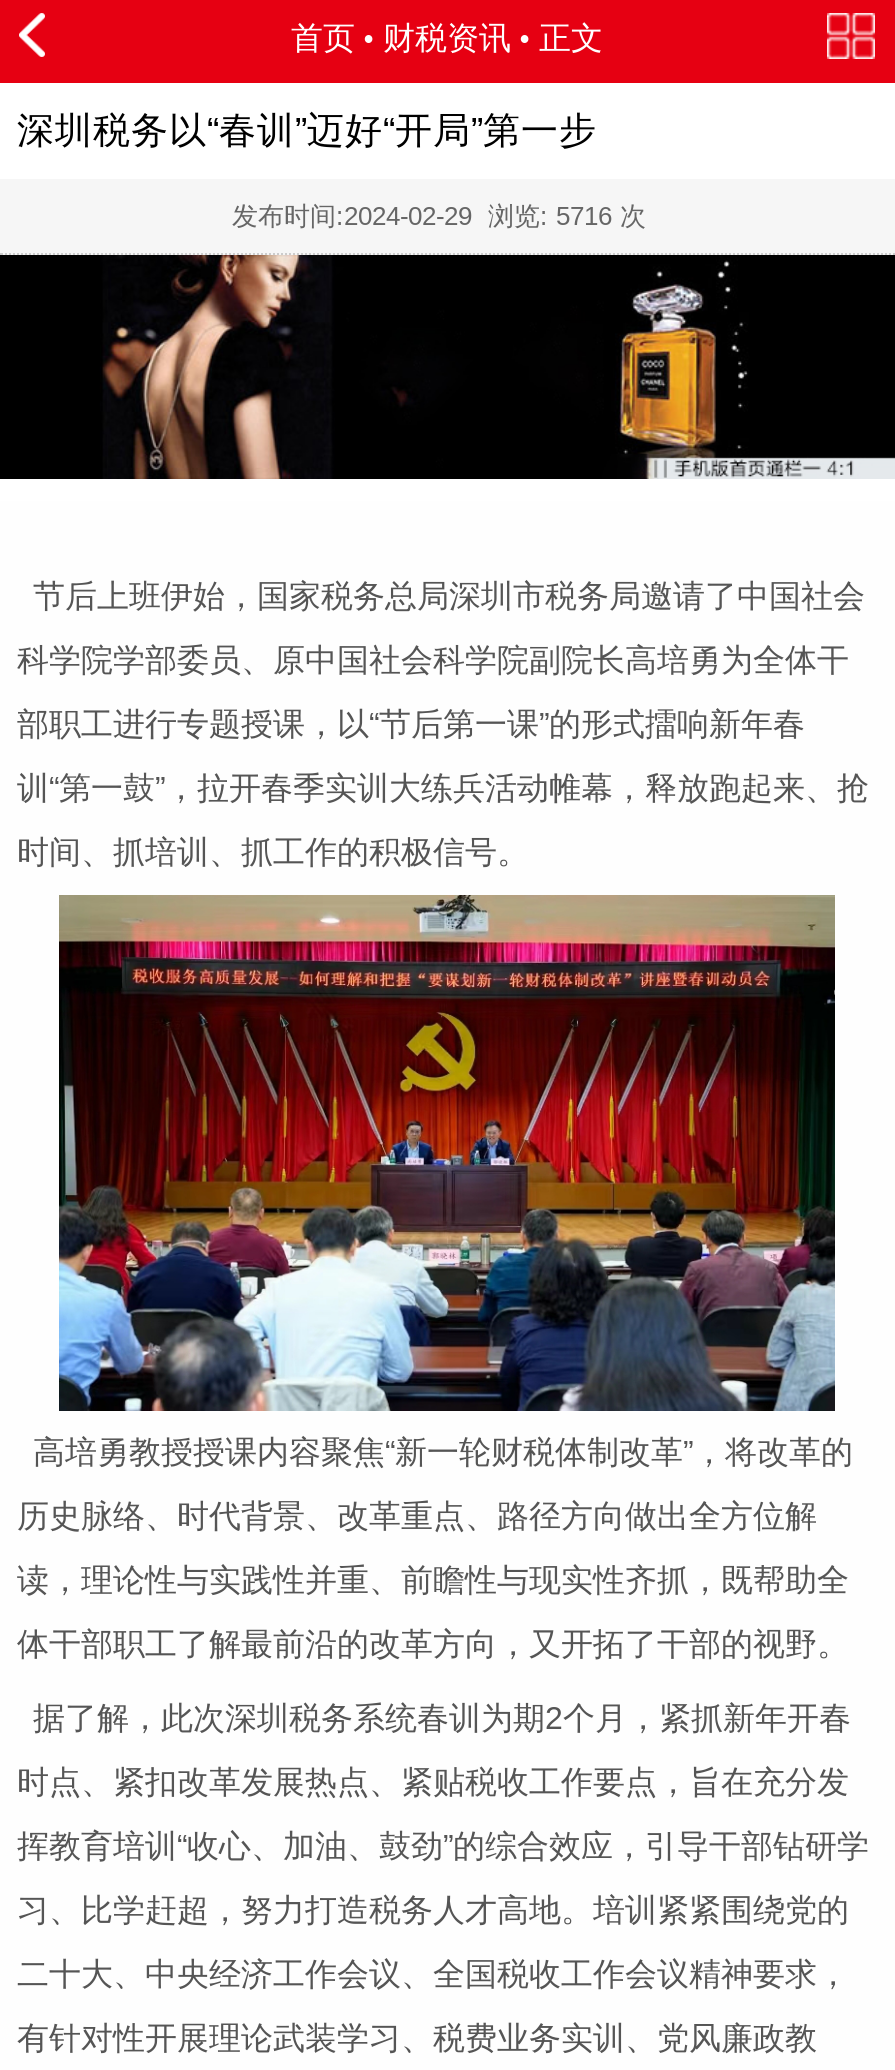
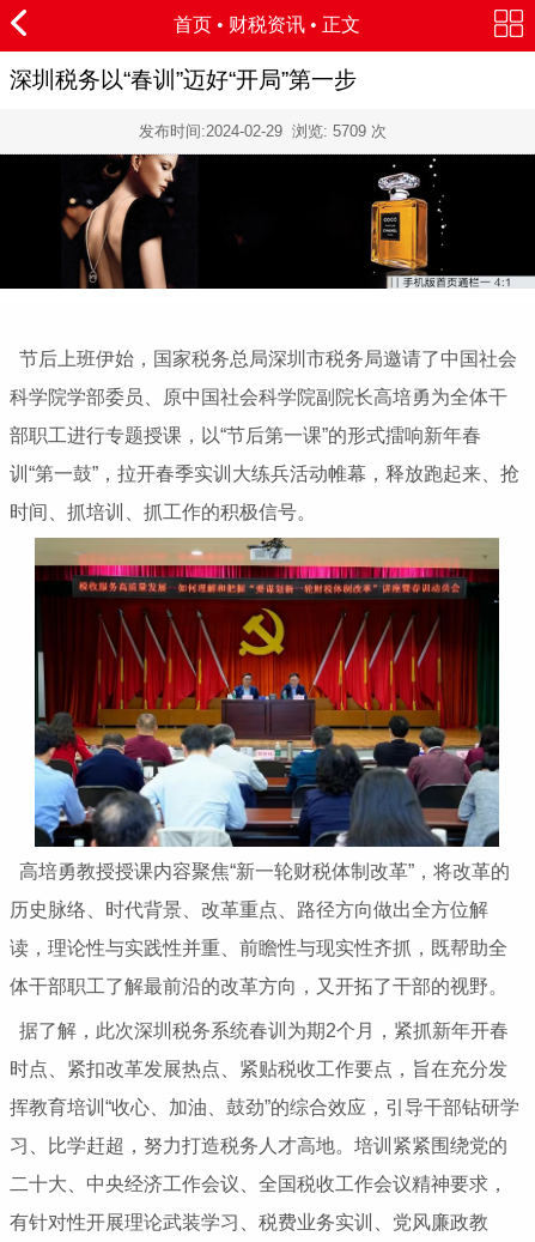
[232,200,662,230] 发布时间:2024-02-29浏览: 5716次 -> [138,122,396,140] 发布时间:2024-02-29浏览: 5709次

